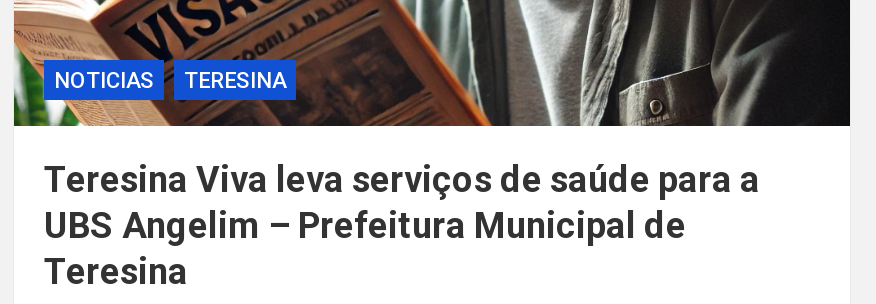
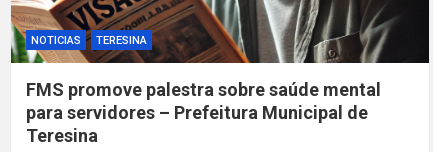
[44,157,760,245] Teresina Viva leva serviços de saúde para a | UBS Angelim – Prefeitura Municipal de -> [26,78,381,122] FMS promove palestra sobre saúde mental | para servidores – Prefeitura Municipal de

